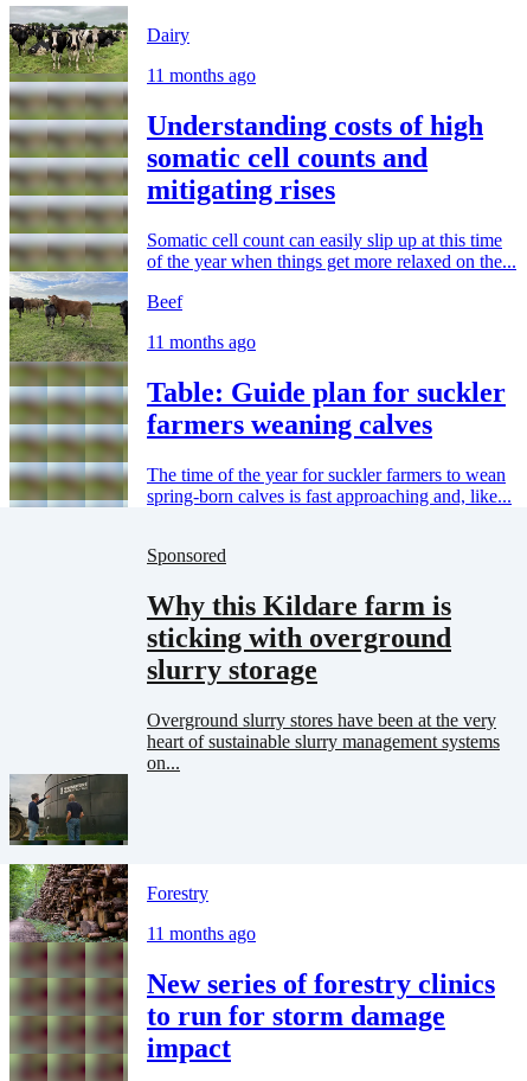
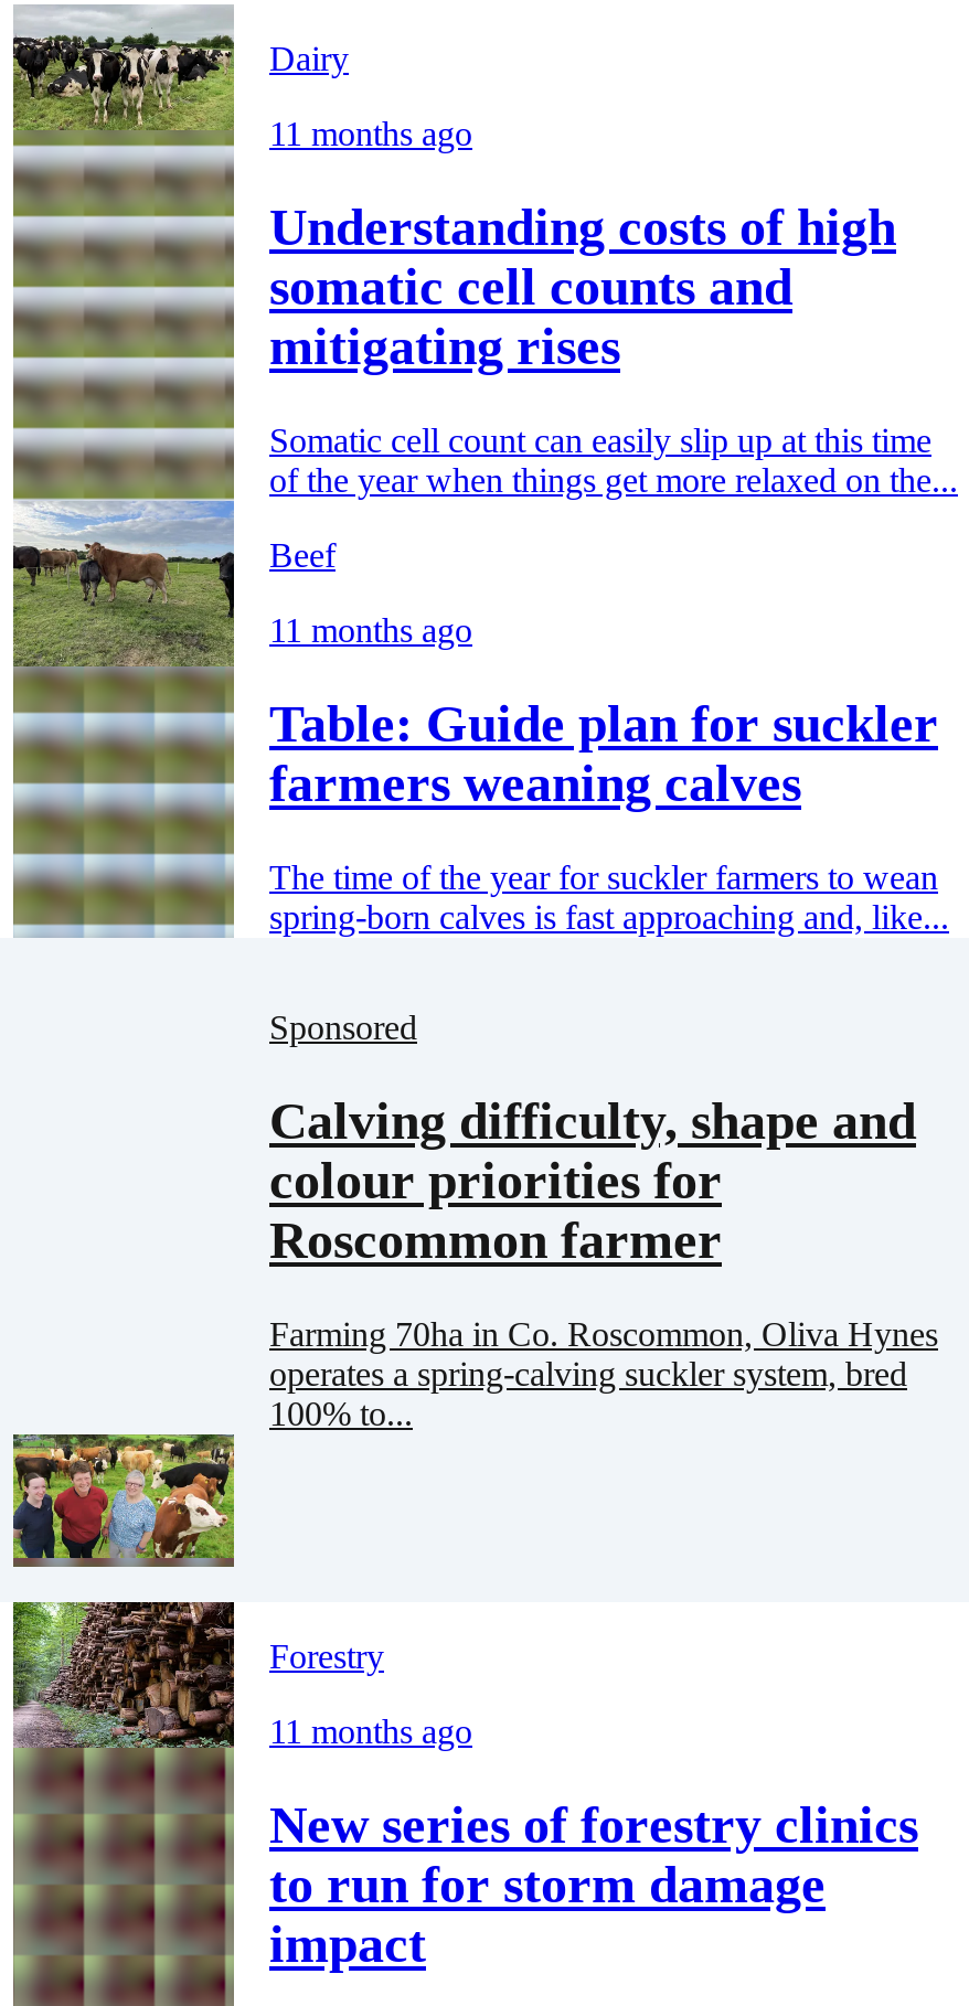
[147,590,451,685] Why this Kildare farm is | sticking with overground | slurry storage -> [269,1092,916,1268] Calving difficulty, shape and | colour priorities for | Roscommon farmer
[147,710,500,772] Overground slurry stores have been at the very | heart of sustainable slurry management systems | on... -> [269,1315,938,1432] Farming 70ha in Co. Roscommon, Oliva Hynes | operates a spring-calving suckler system, bred | 100% to...
[8,773,129,846] [image] -> [11,1432,236,1569] [image]

